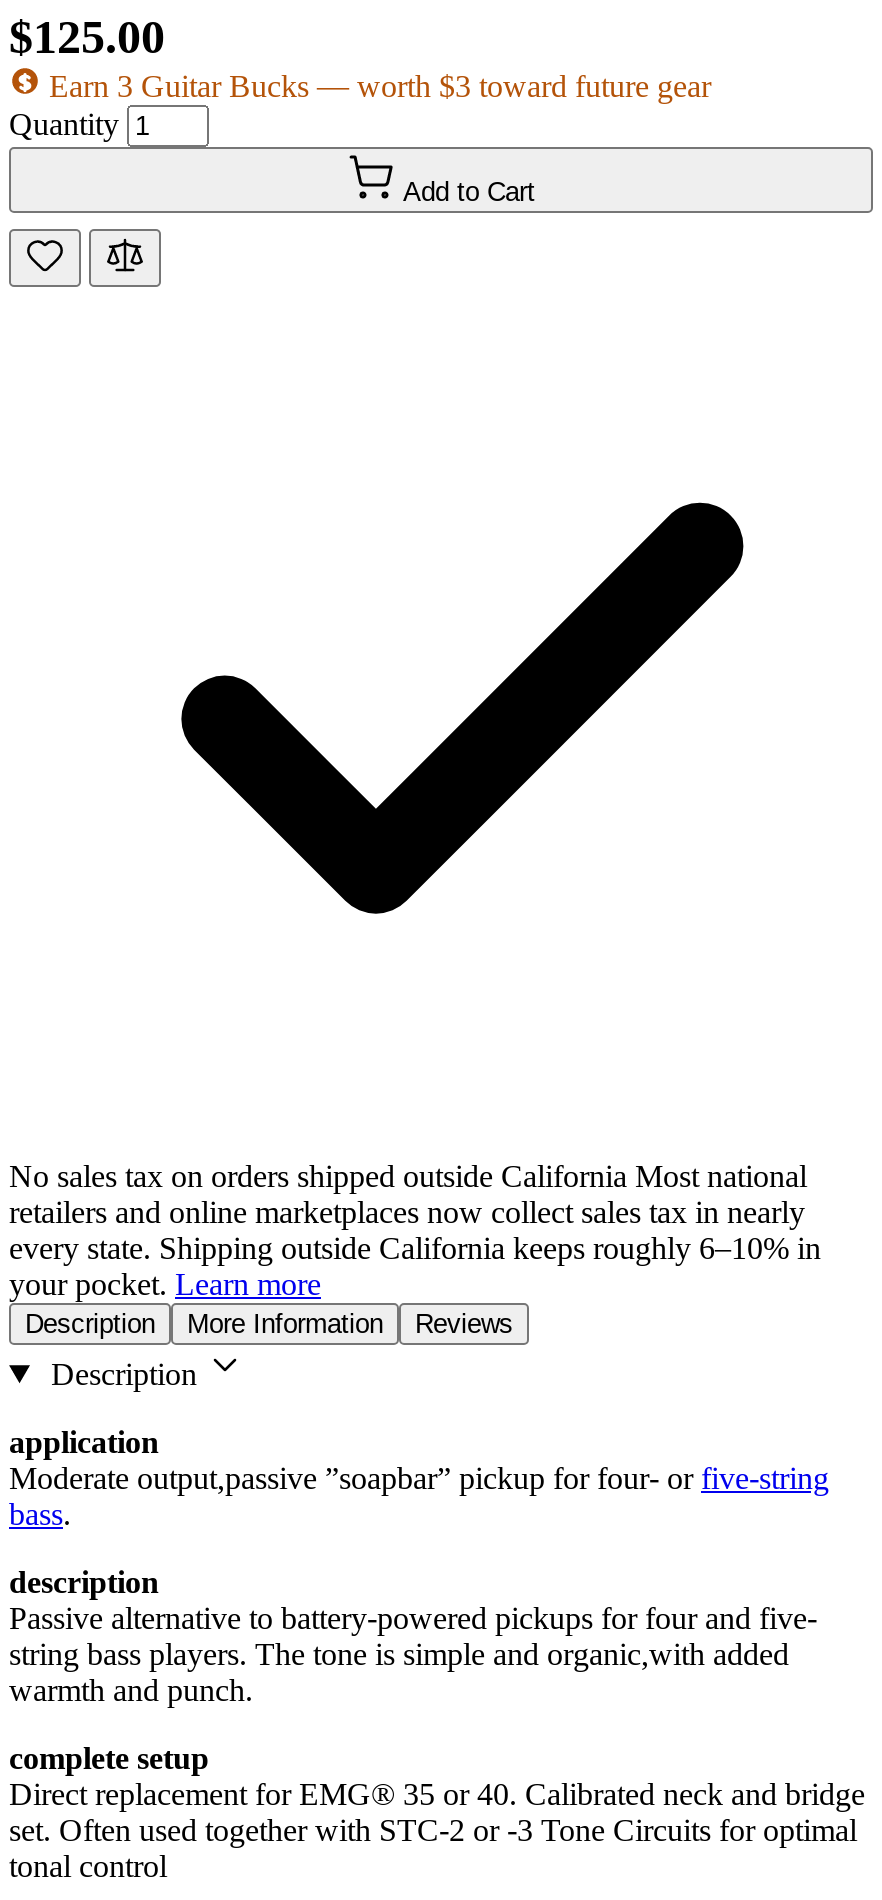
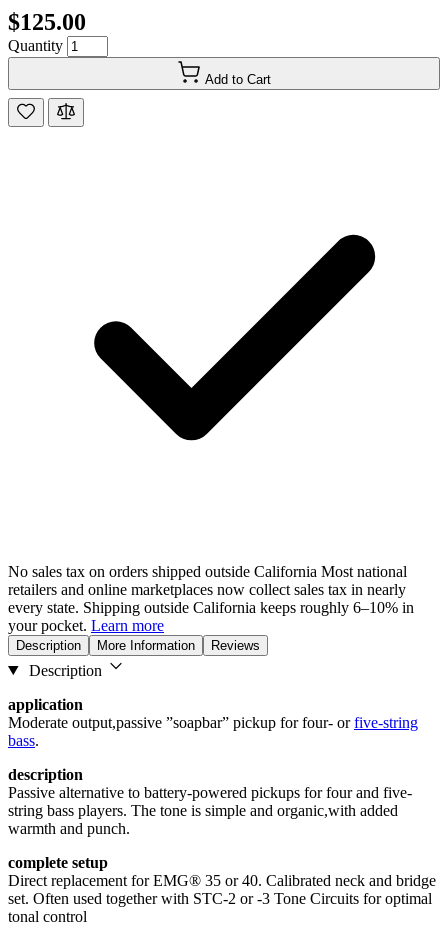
[49,69,711,103] Earn 3 Guitar Bucks — worth $3 toward future gear -> none

